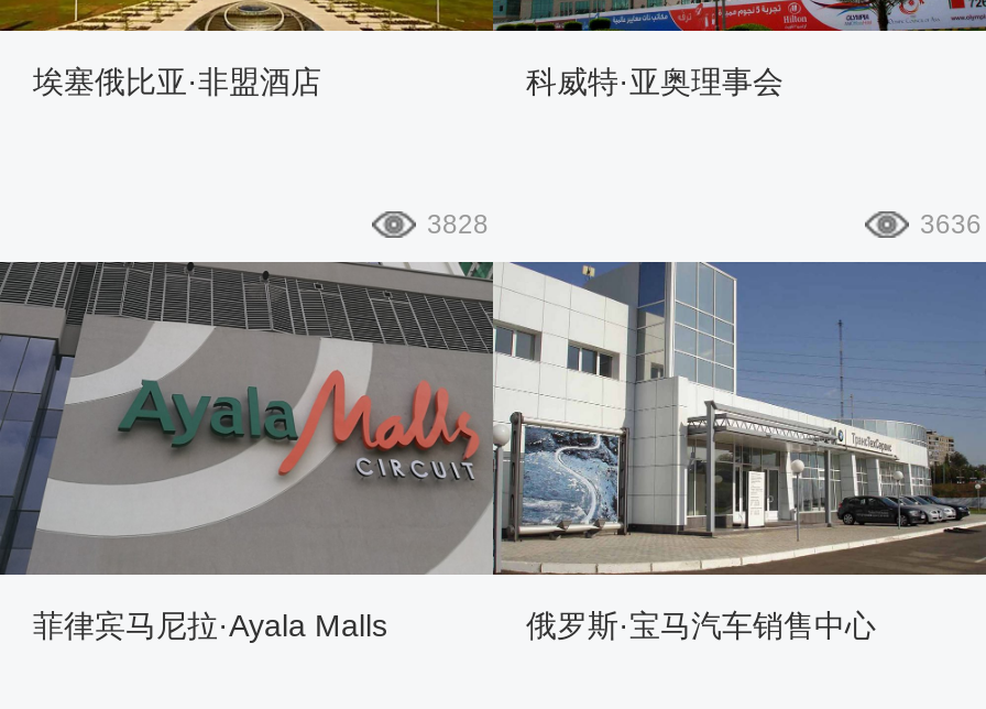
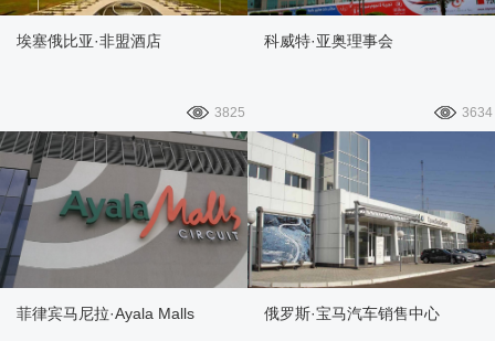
[427,210,489,240] 3828 -> [214,105,245,121] 3825
[920,210,982,240] 3636 -> [462,105,493,121] 3634

